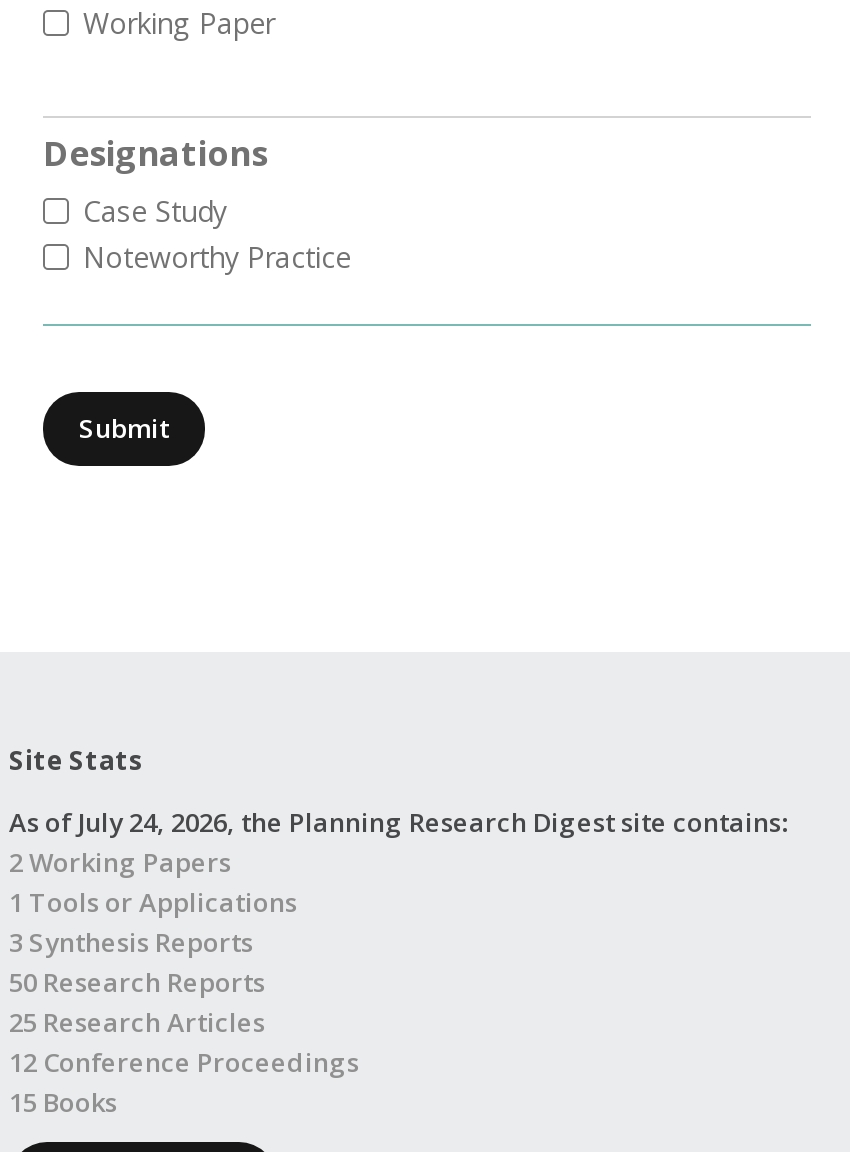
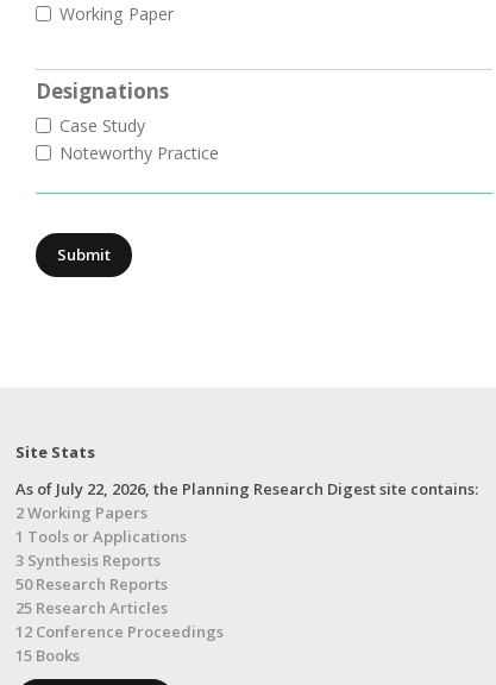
[9,804,787,840] As of July 24, 2026, the Planning Research Digest site contains: -> [15,478,478,500] As of July 22, 2026, the Planning Research Digest site contains:

